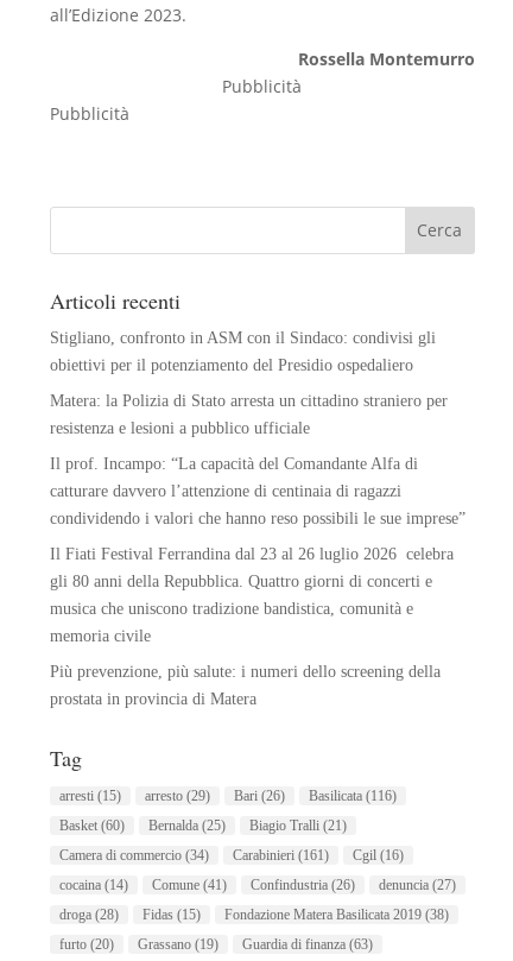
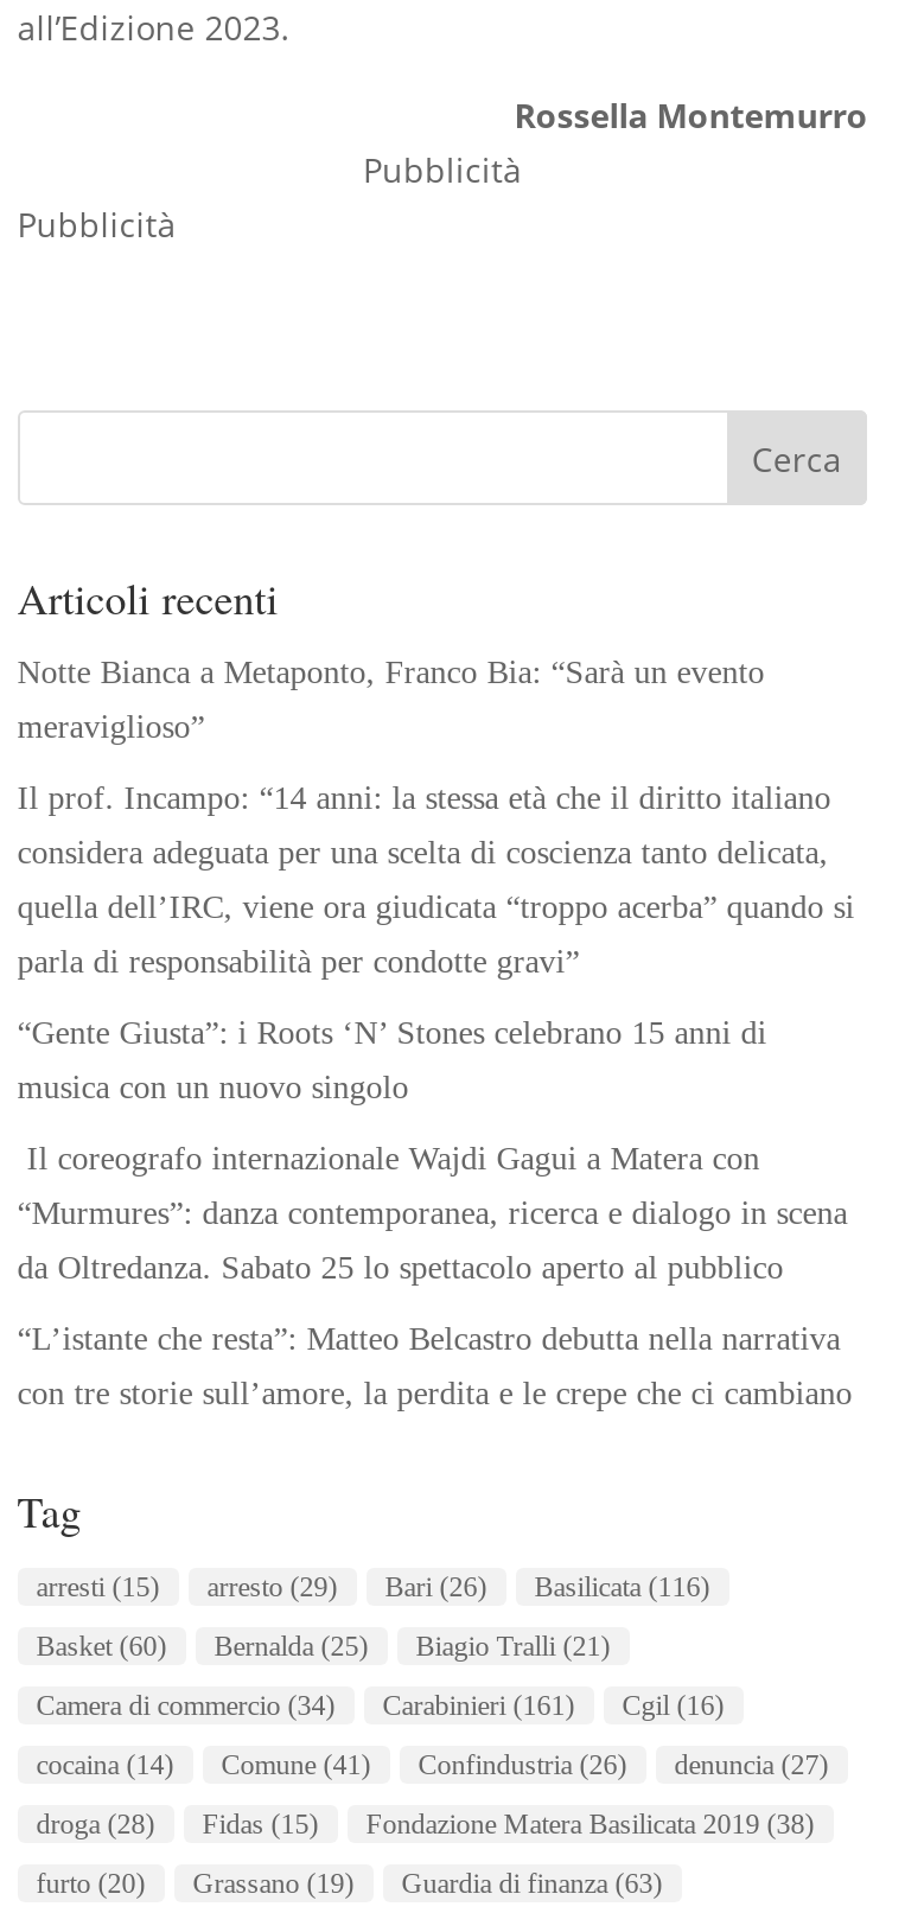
[50,328,436,346] Stigliano, confronto in ASM con il Sindaco: condivisi gli -> [17,656,765,691] Notte Bianca a Metaponto, Franco Bia: “Sarà un evento
[50,356,413,374] obiettivi per il potenziamento del Presidio ospedaliero -> [17,710,205,746] meraviglioso”
[50,391,447,409] Matera: la Polizia di Stato arresta un cittadino straniero per -> [17,782,831,817] Il prof. Incampo: “14 anni: la stessa età che il diritto italiano
[50,419,310,437] resistenza e lesioni a pubblico ufficiale -> [17,836,829,872] considera adeguata per una scelta di coscienza tanto delicata,
[50,454,418,472] Il prof. Incampo: “La capacità del Comandante Alfa di -> [17,891,855,926] quella dell’IRC, viene ora giudicata “troppo acerba” quando si
[50,482,401,500] catturare davvero l’attenzione di centinaia di ragazzi -> [17,945,580,981] parla di responsabilità per condotte gravi”
[50,509,465,527] condividendo i valori che hanno reso possibili le sue imprese” -> [17,1016,767,1052] “Gente Giusta”: i Roots ‘N’ Stones celebrano 15 anni di
[50,545,453,562] Il Fiati Festival Ferrandina dal 23 al 26 luglio 2026 celebra -> [17,1071,409,1107] musica con un nuovo singolo
[50,572,432,590] gli 80 anni della Repubblica. Quattro giorni di concerti e -> [17,1142,760,1178] Il coreografo internazionale Wajdi Gagui a Matera con
[50,599,413,617] musica che uniscono tradizione bandistica, comunità e -> [17,1197,848,1232] “Murmures”: danza contemporanea, ricerca e dialogo in scena
[50,627,151,644] memoria civile -> [17,1251,784,1287] da Oltredanza. Sabato 25 lo spettacolo aperto al pubblico
[50,662,440,680] Più prevenzione, più salute: i numeri dello screening della -> [17,1322,840,1358] “L’istante che resta”: Matteo Belcastro debutta nella narrativa
[50,690,256,707] prostata in provincia di Matera -> [17,1377,852,1413] con tre storie sull’amore, la perdita e le crepe che ci cambiano

